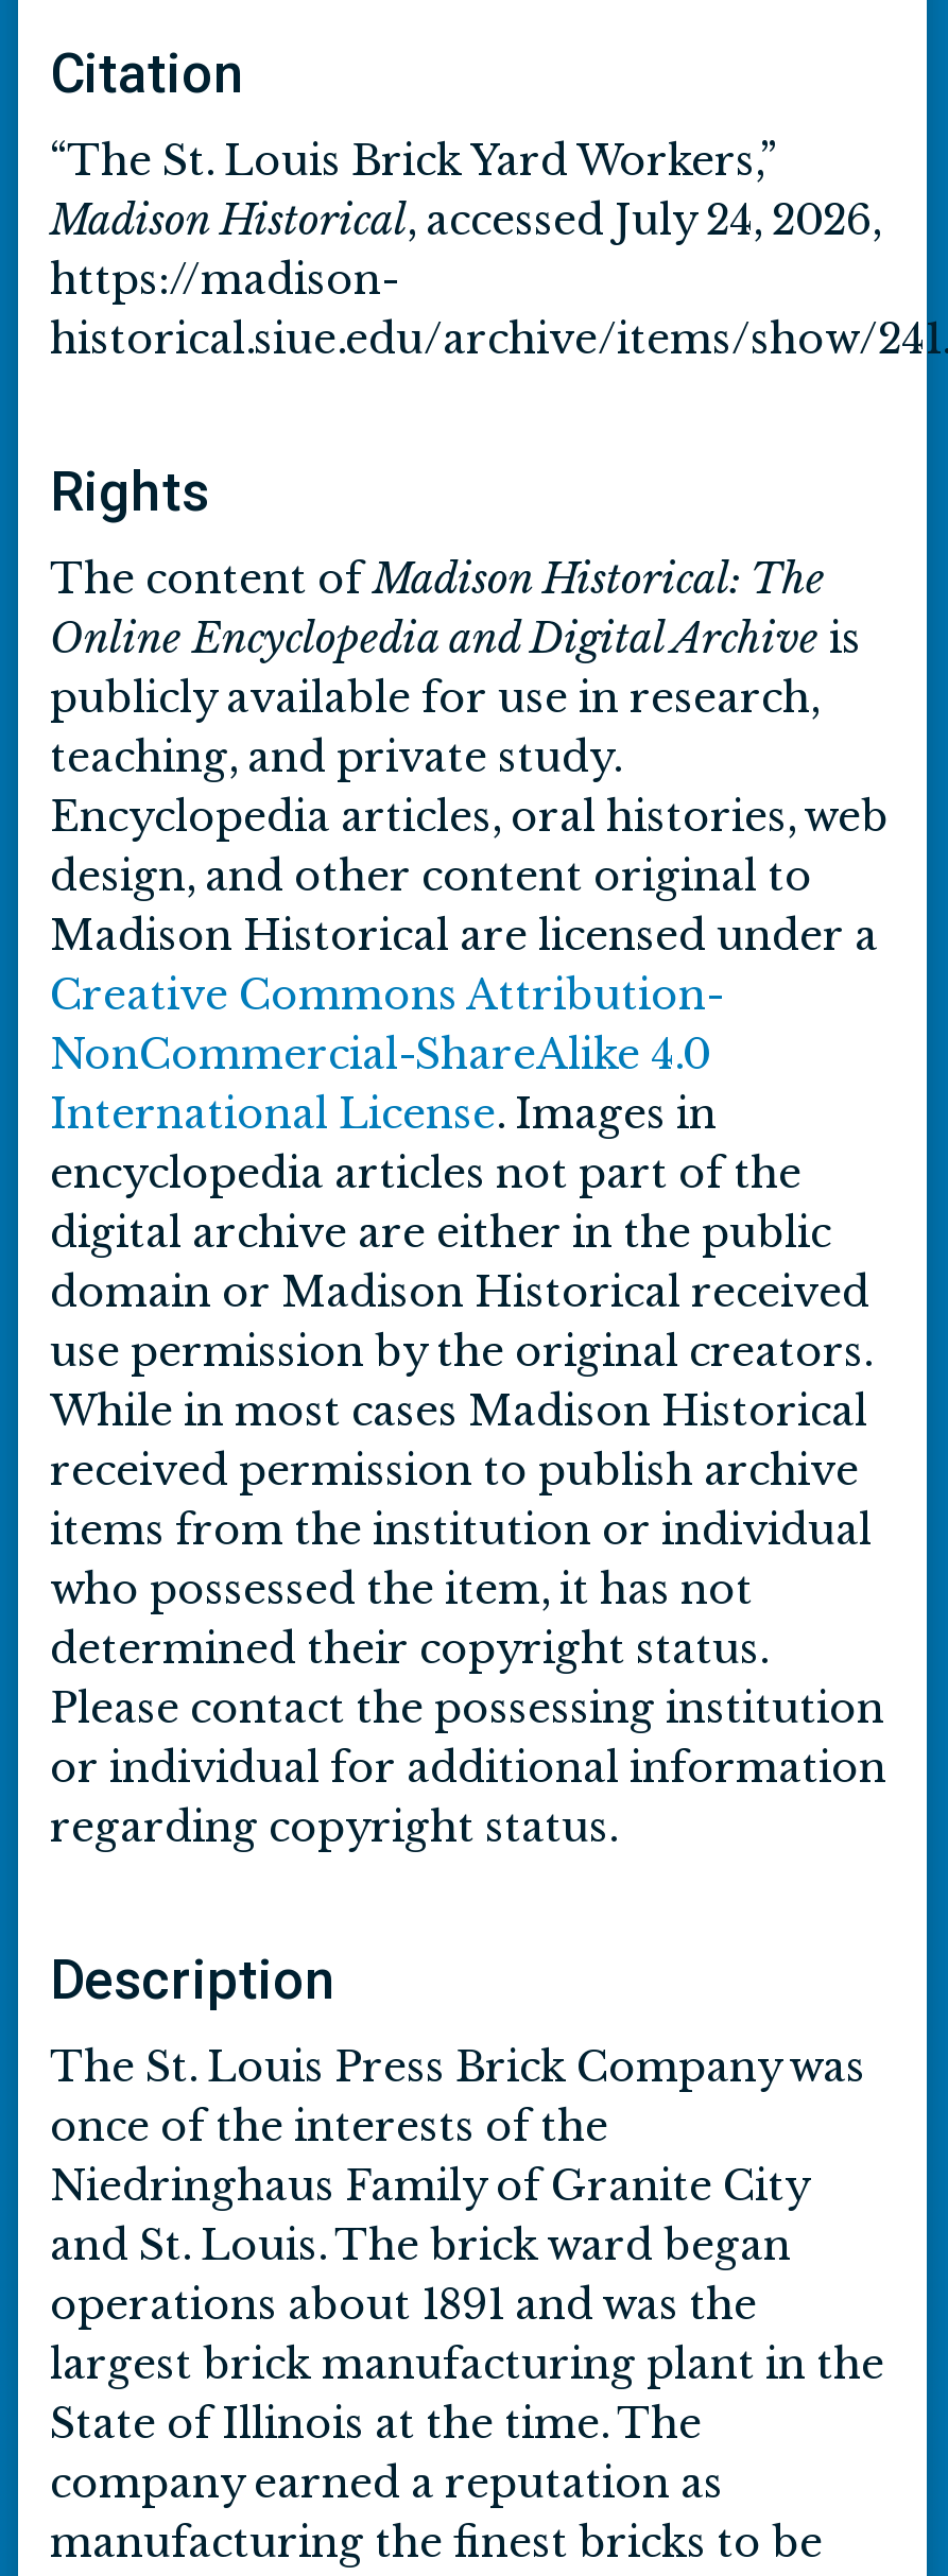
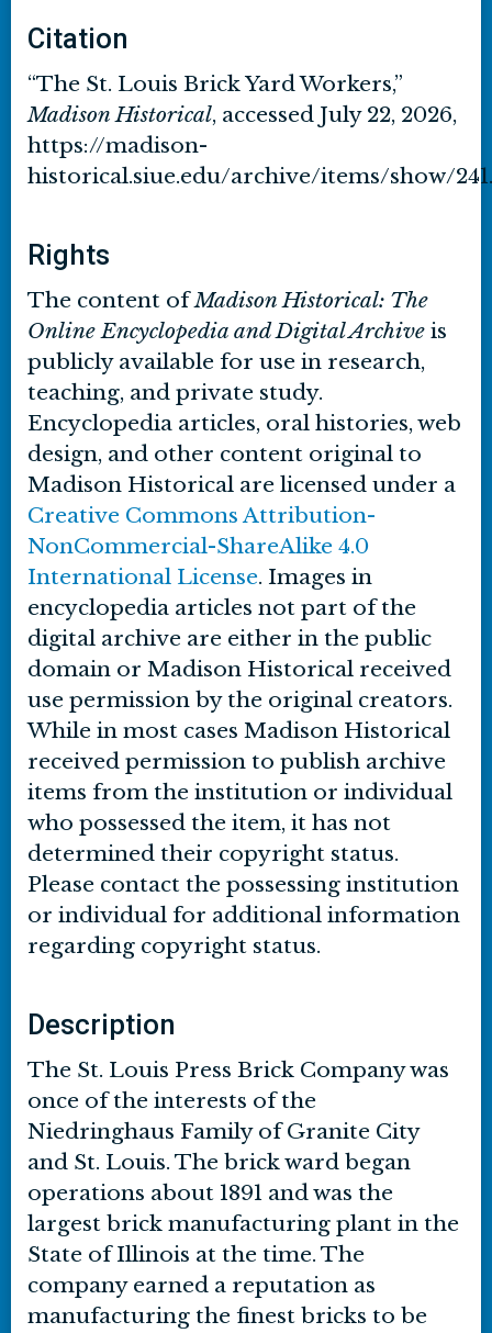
[50,196,880,245] Madison Historical, accessed July 24, 2026, -> [27,102,457,127] Madison Historical, accessed July 22, 2026,

